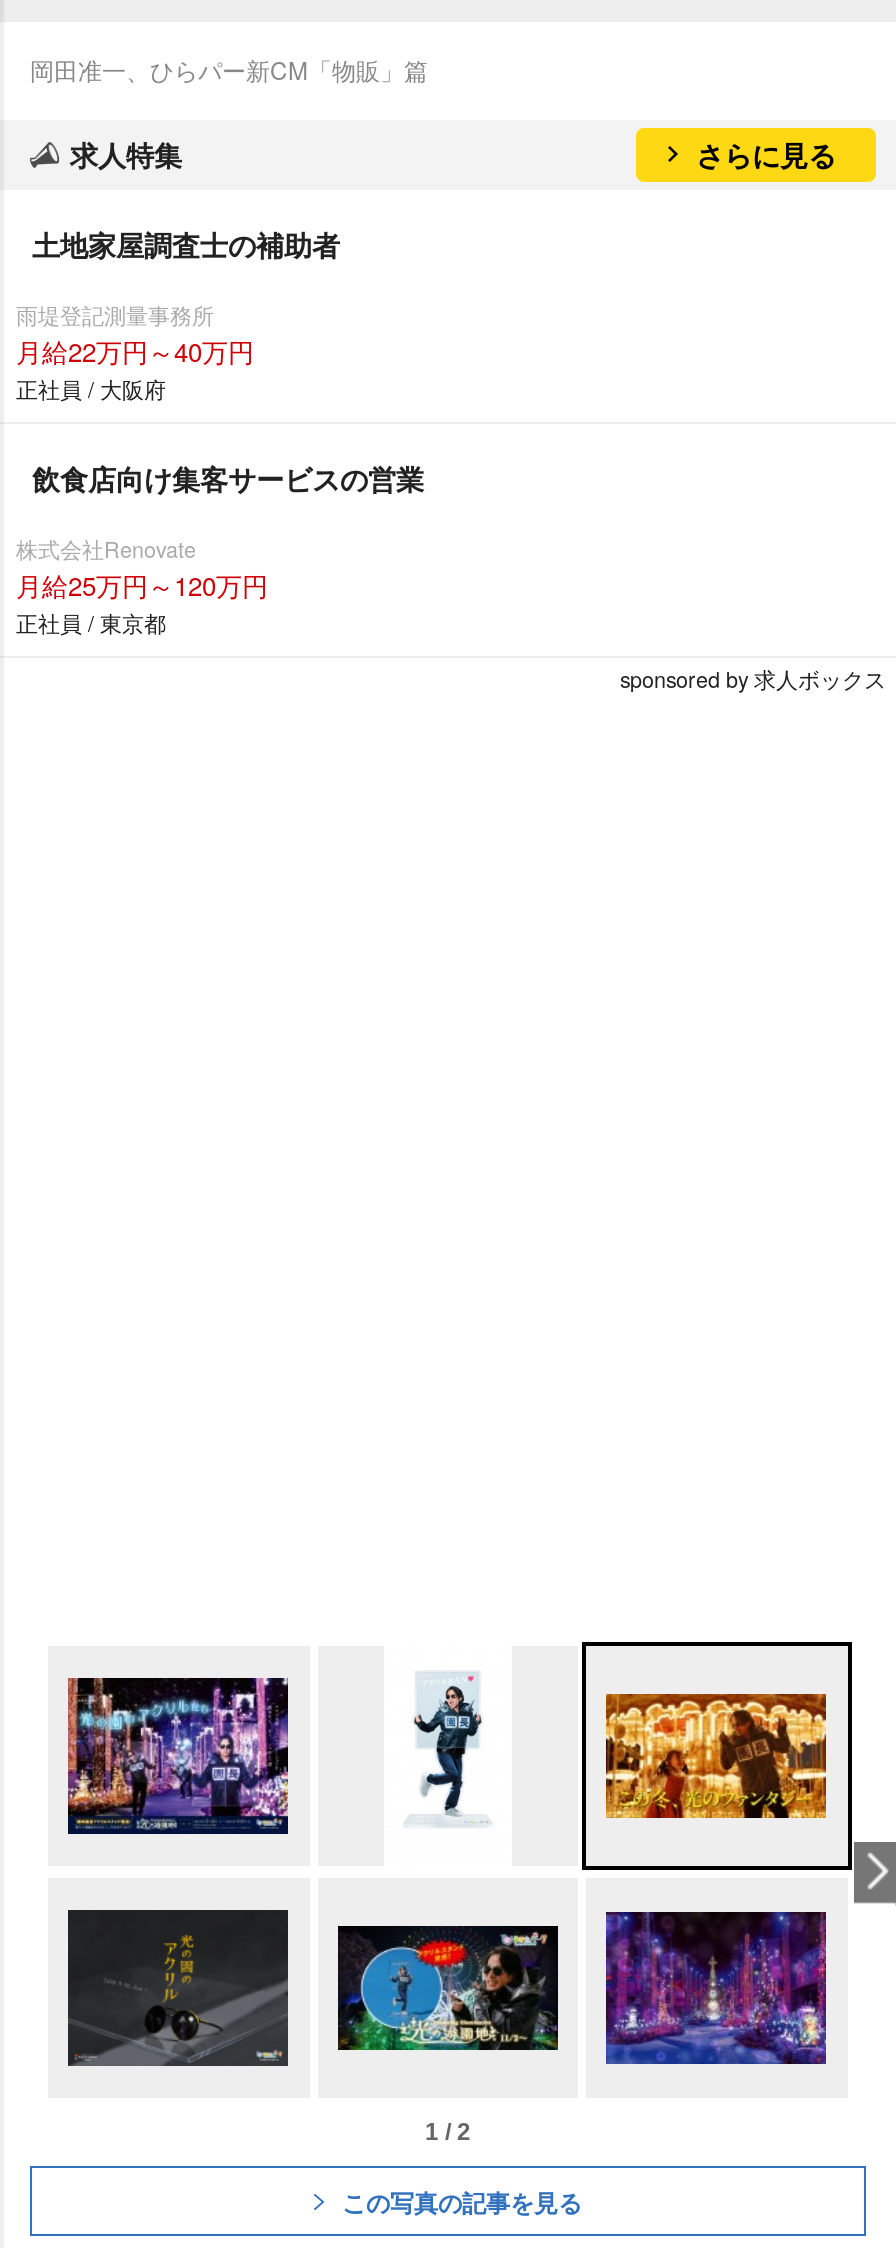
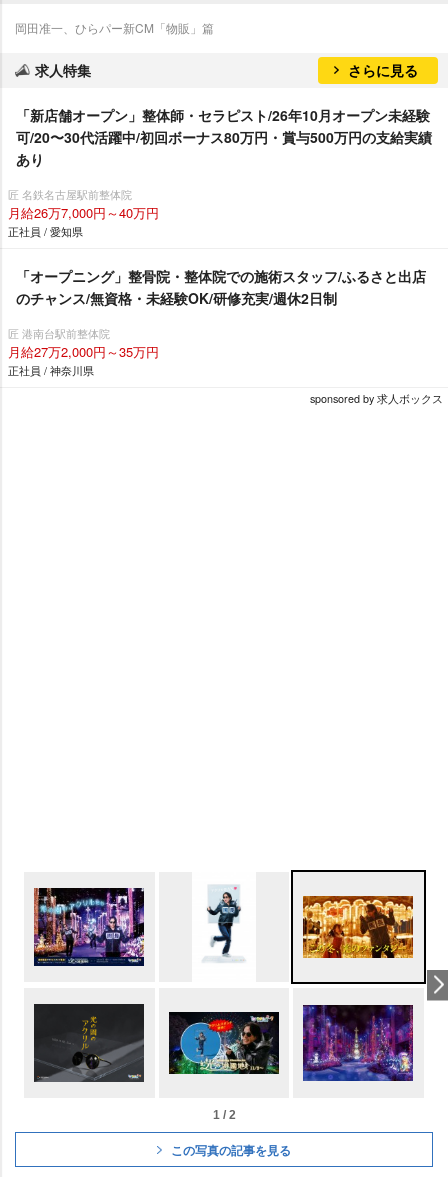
[32,224,340,264] 土地家屋調査士の補助者 -> [16,105,432,169] 「新店舗オープン」整体師・セラピスト/26年10月オープン未経験 | 可/20〜30代活躍中/初回ボーナス80万円・賞与500万円の支給実績 | あり
[16,300,254,404] 雨堤登記測量事務所 | 月給22万円～40万円 | 正社員 / 大阪府 -> [8,187,159,239] 匠 名鉄名古屋駅前整体院 | 月給26万7,000円～40万円 | 正社員 / 愛知県
[32,458,424,498] 飲食店向け集客サービスの営業 -> [16,266,426,308] 「オープニング」整骨院・整体院での施術スタッフ/ふるさと出店 | のチャンス/無資格・未経験OK/研修充実/週休2日制
[16,534,268,638] 株式会社Renovate | 月給25万円～120万円 | 正社員 / 東京都 -> [8,326,159,378] 匠 港南台駅前整体院 | 月給27万2,000円～35万円 | 正社員 / 神奈川県

